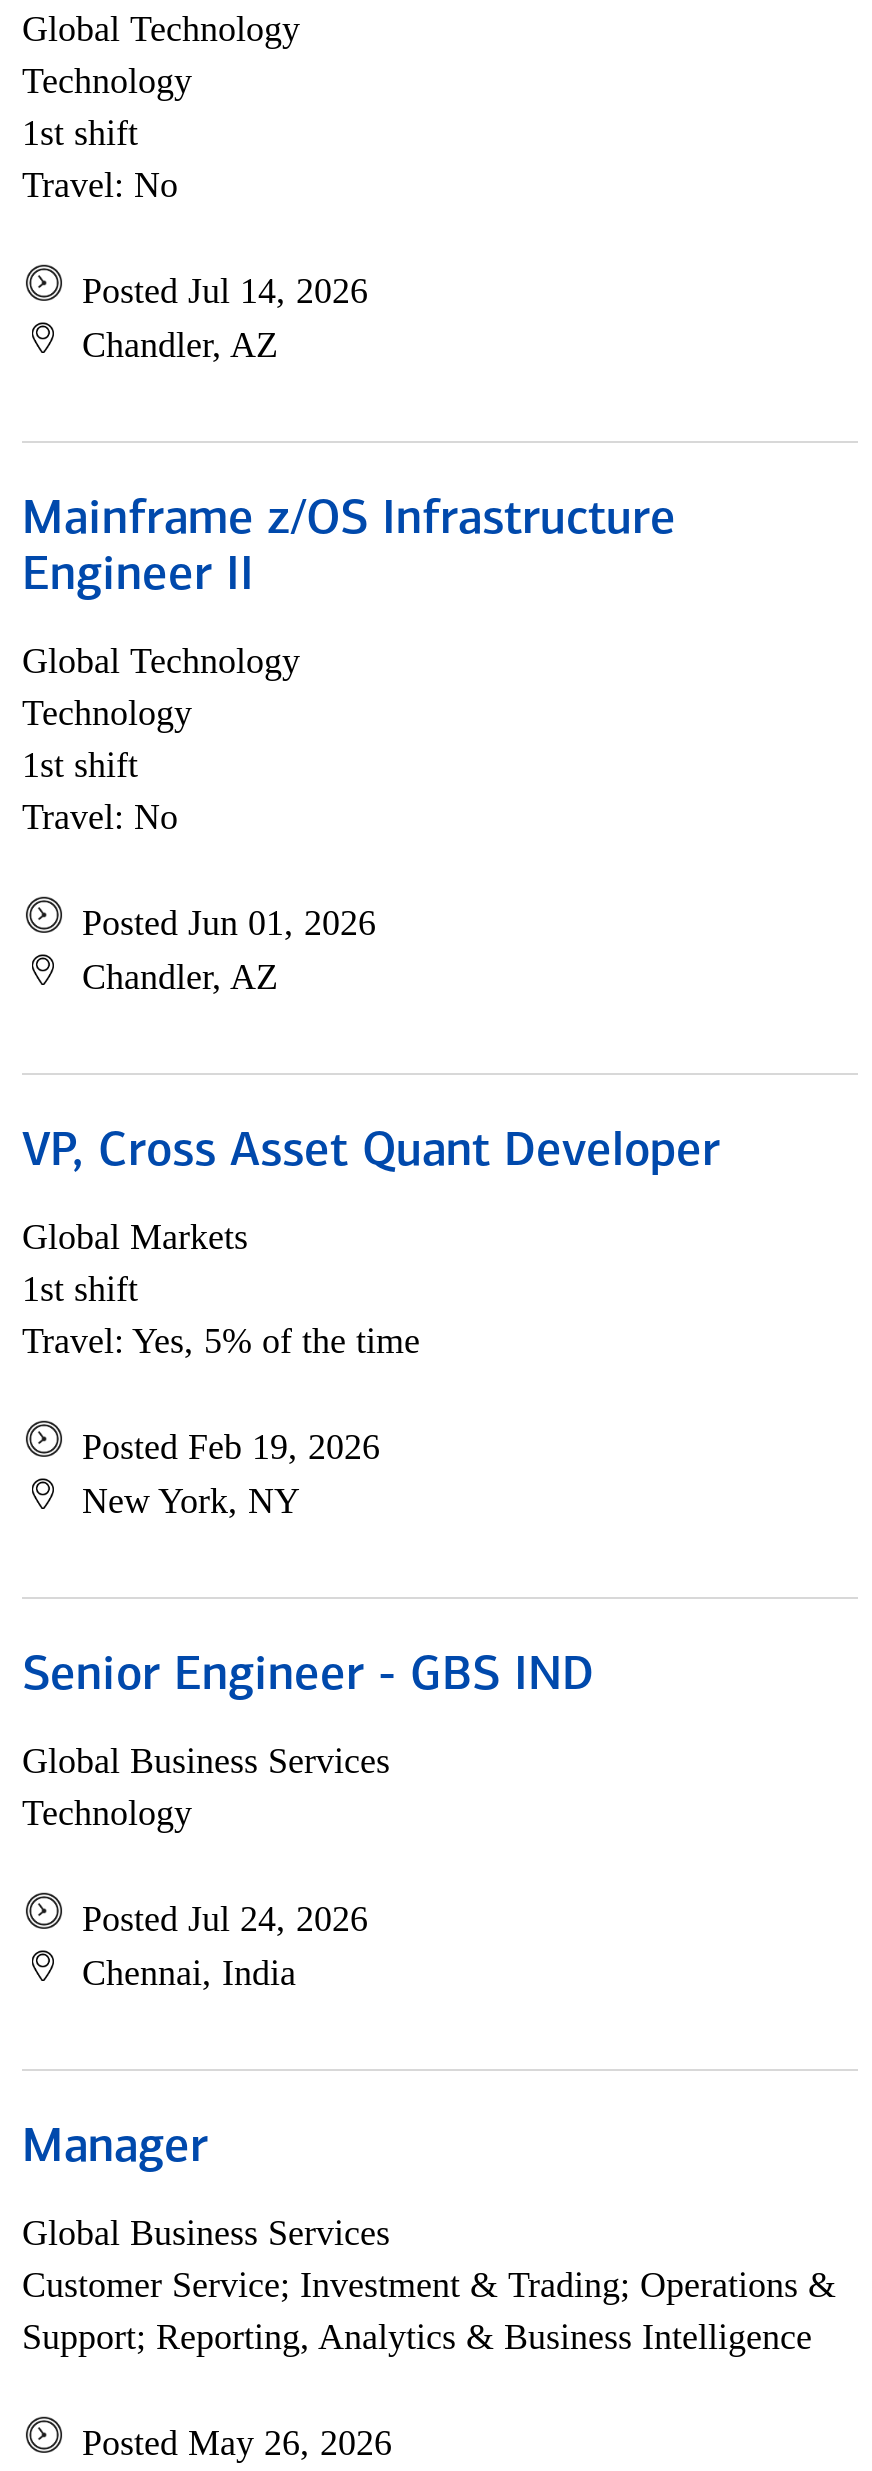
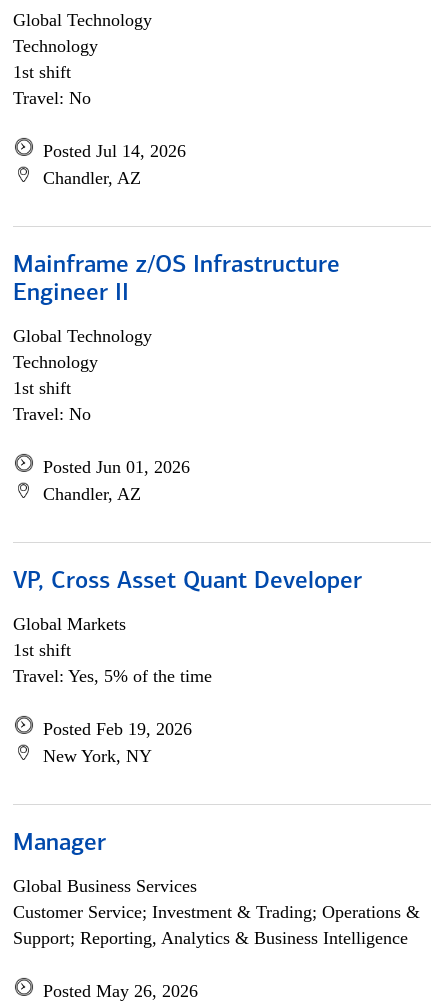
[22,1653,594,1993] Senior Engineer - GBS IND | Global Business Services | Technology | Posted Jul 24, 2026 | Chennai, India -> none

